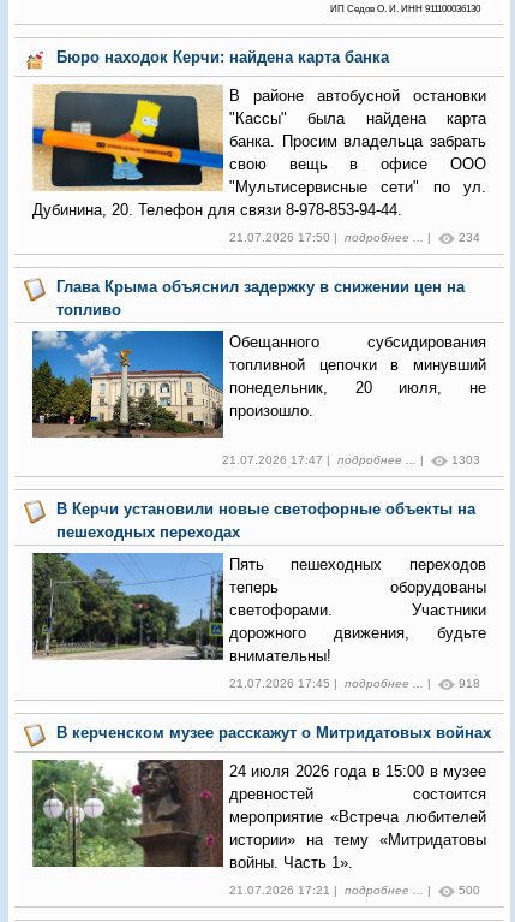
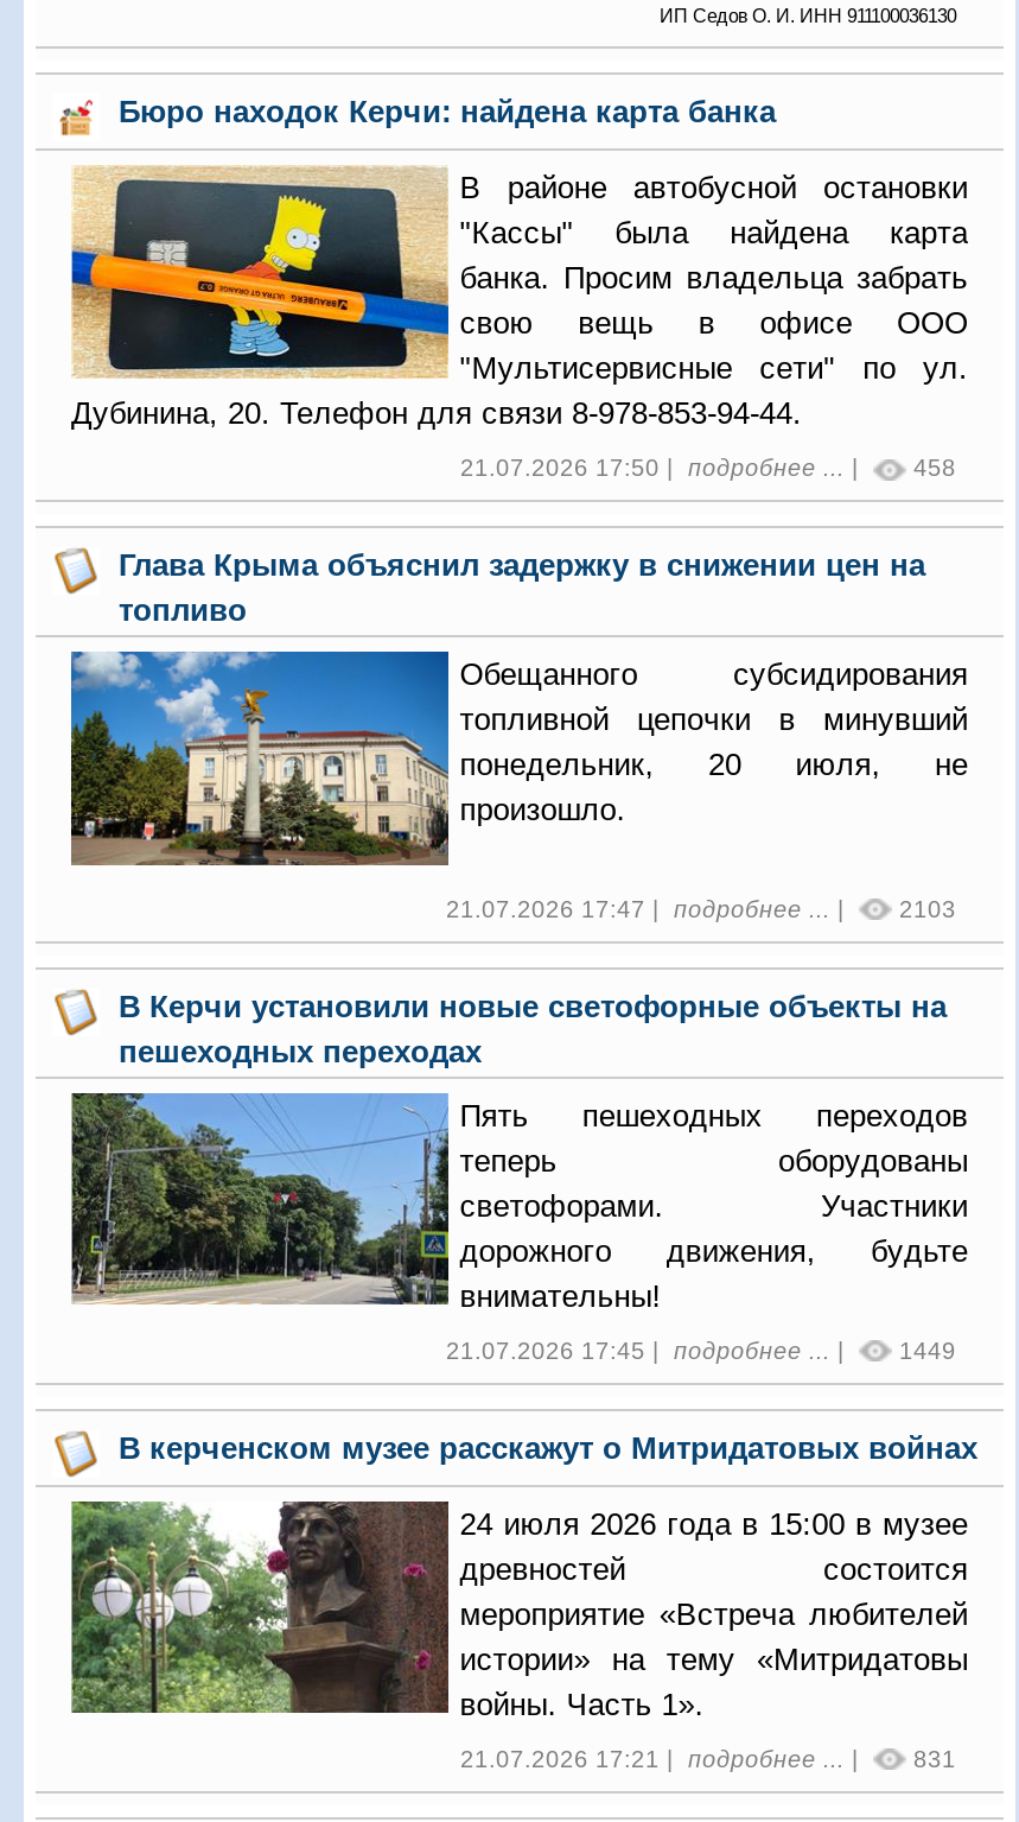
[455,231,480,244] 234 -> [906,456,956,482] 458
[448,453,480,467] 1303 -> [892,895,956,921] 2103
[455,677,480,690] 918 -> [892,1337,956,1363] 1449
[455,884,480,897] 500 -> [906,1745,956,1771] 831

